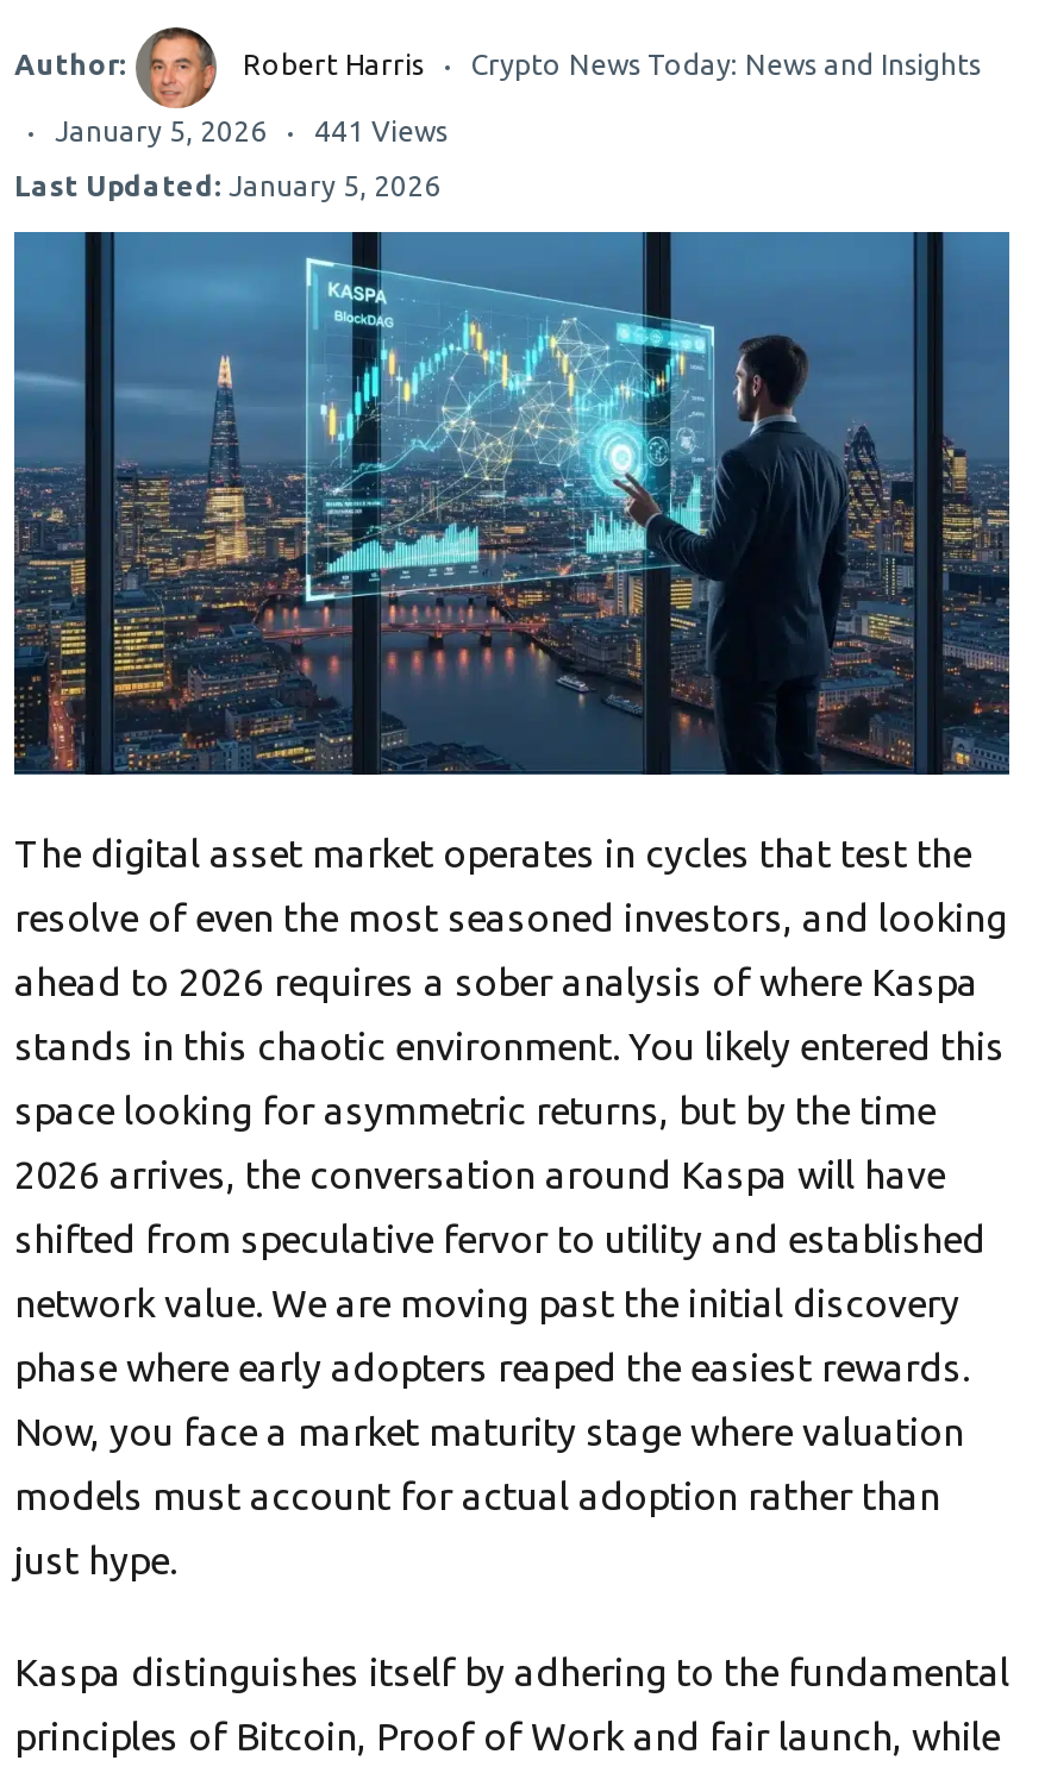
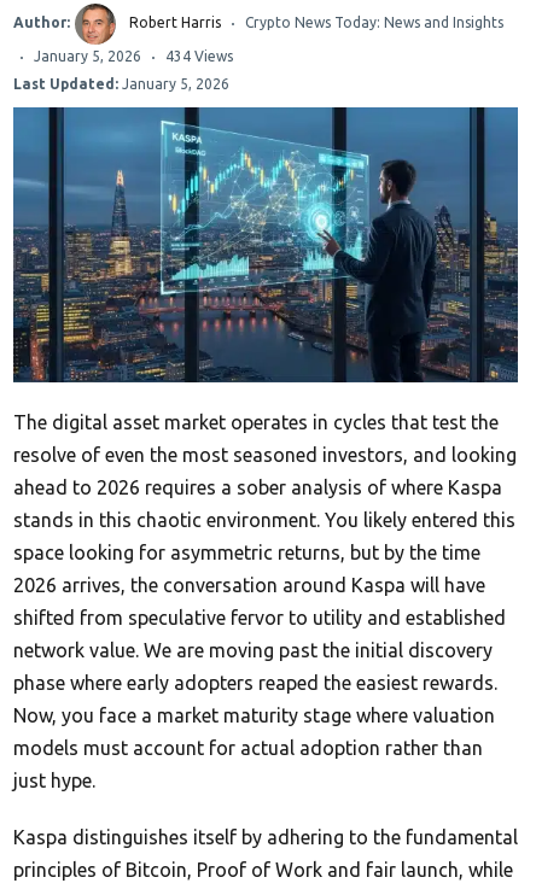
[55,115,448,146] January 5, 2026 441 Views -> [34,48,233,64] January 5, 2026 434 Views

